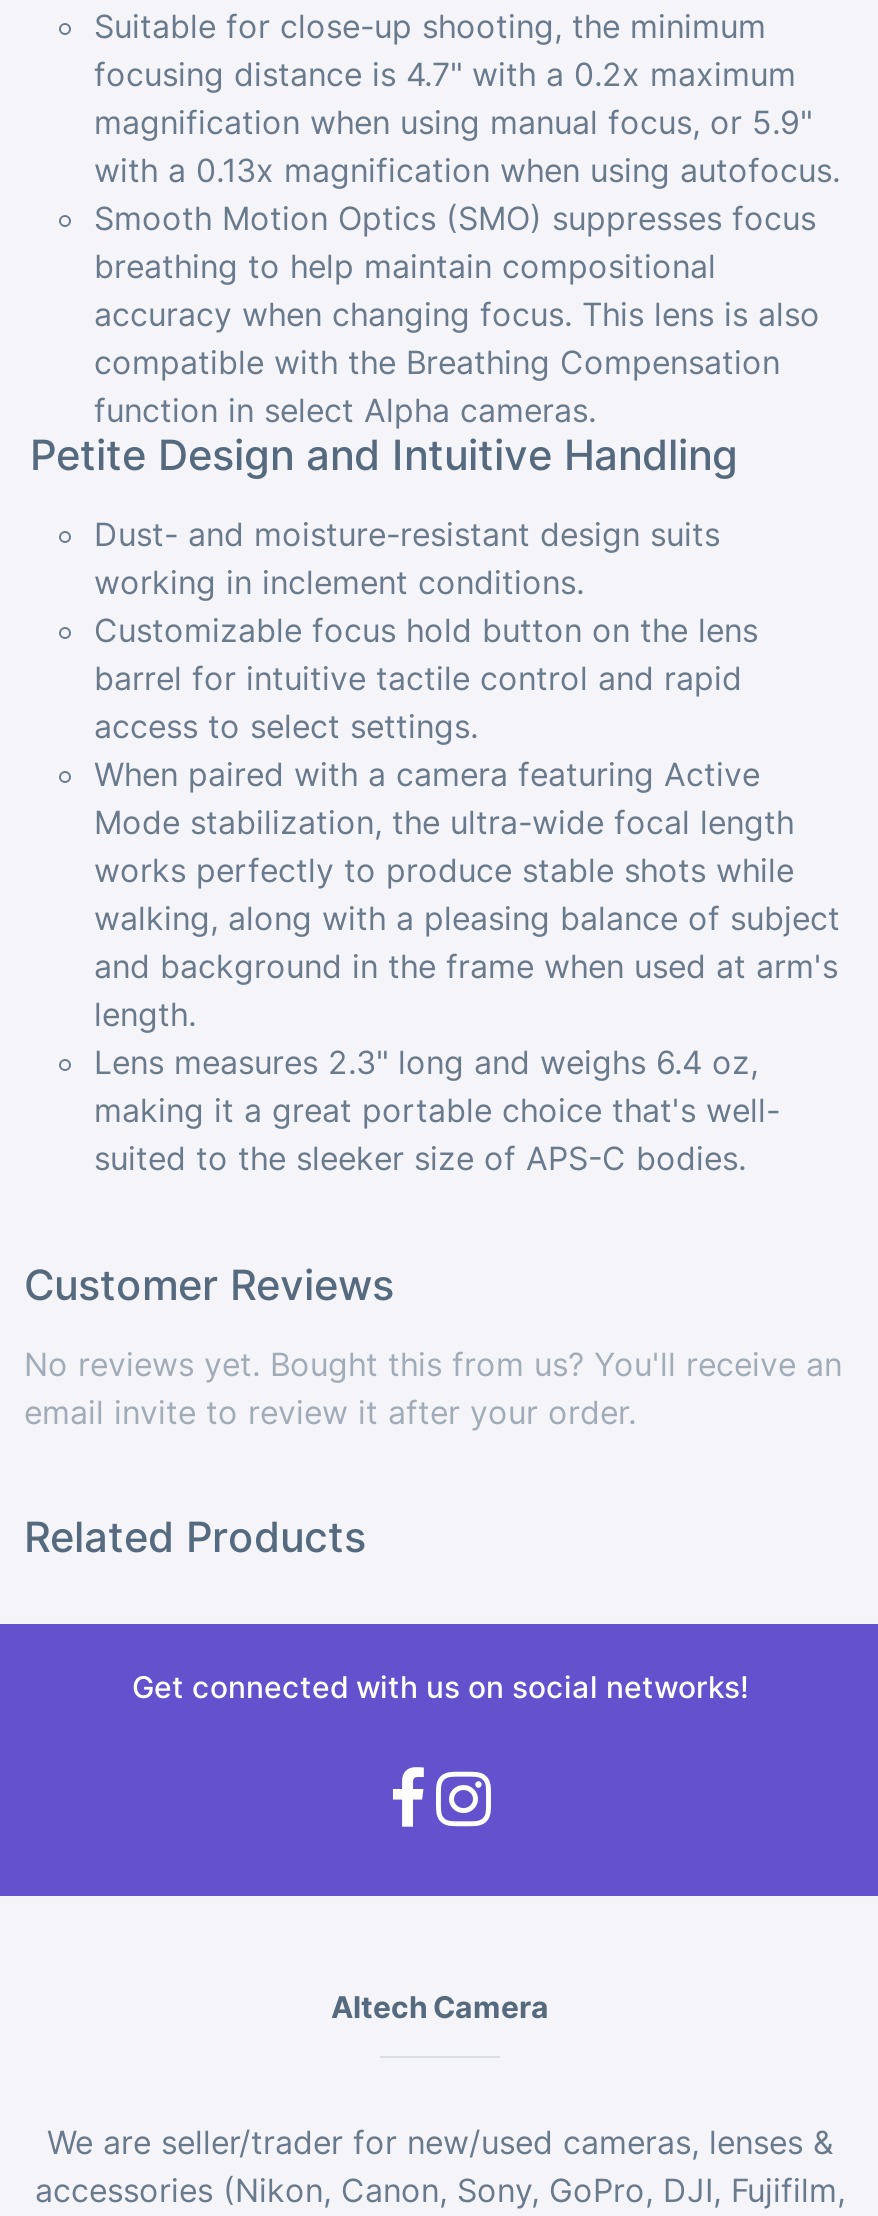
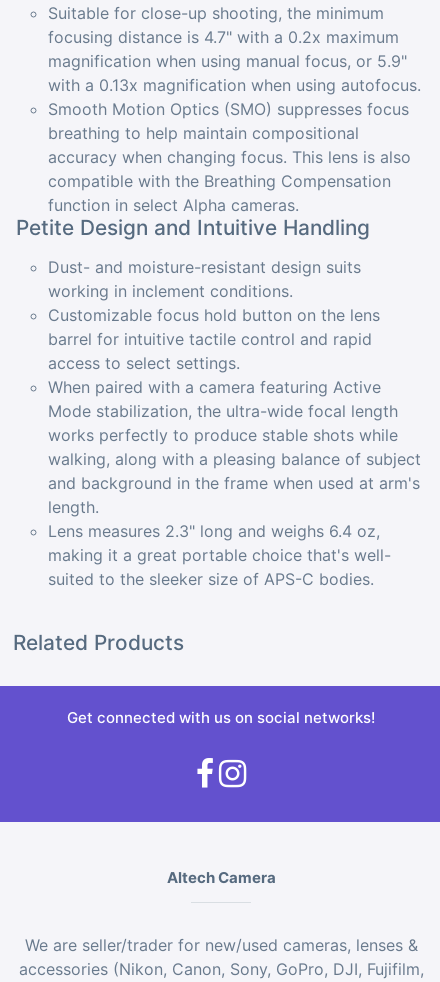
[24,1260,842,1432] Customer Reviews | No reviews yet. Bought this from us? You'll receive an | email invite to review it after your order. -> none

